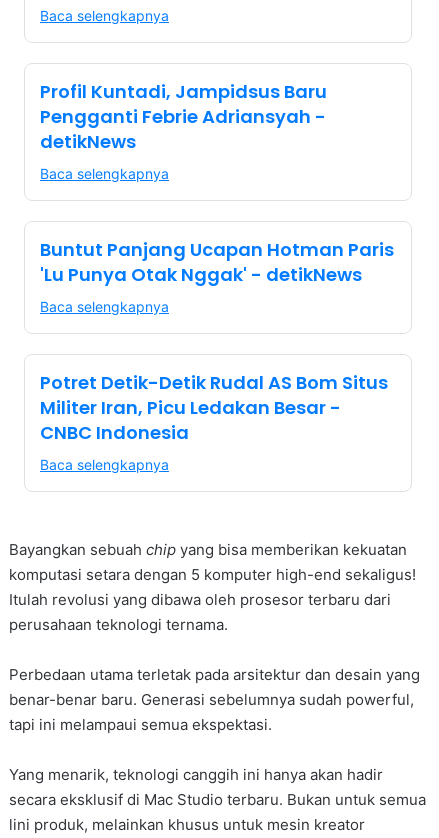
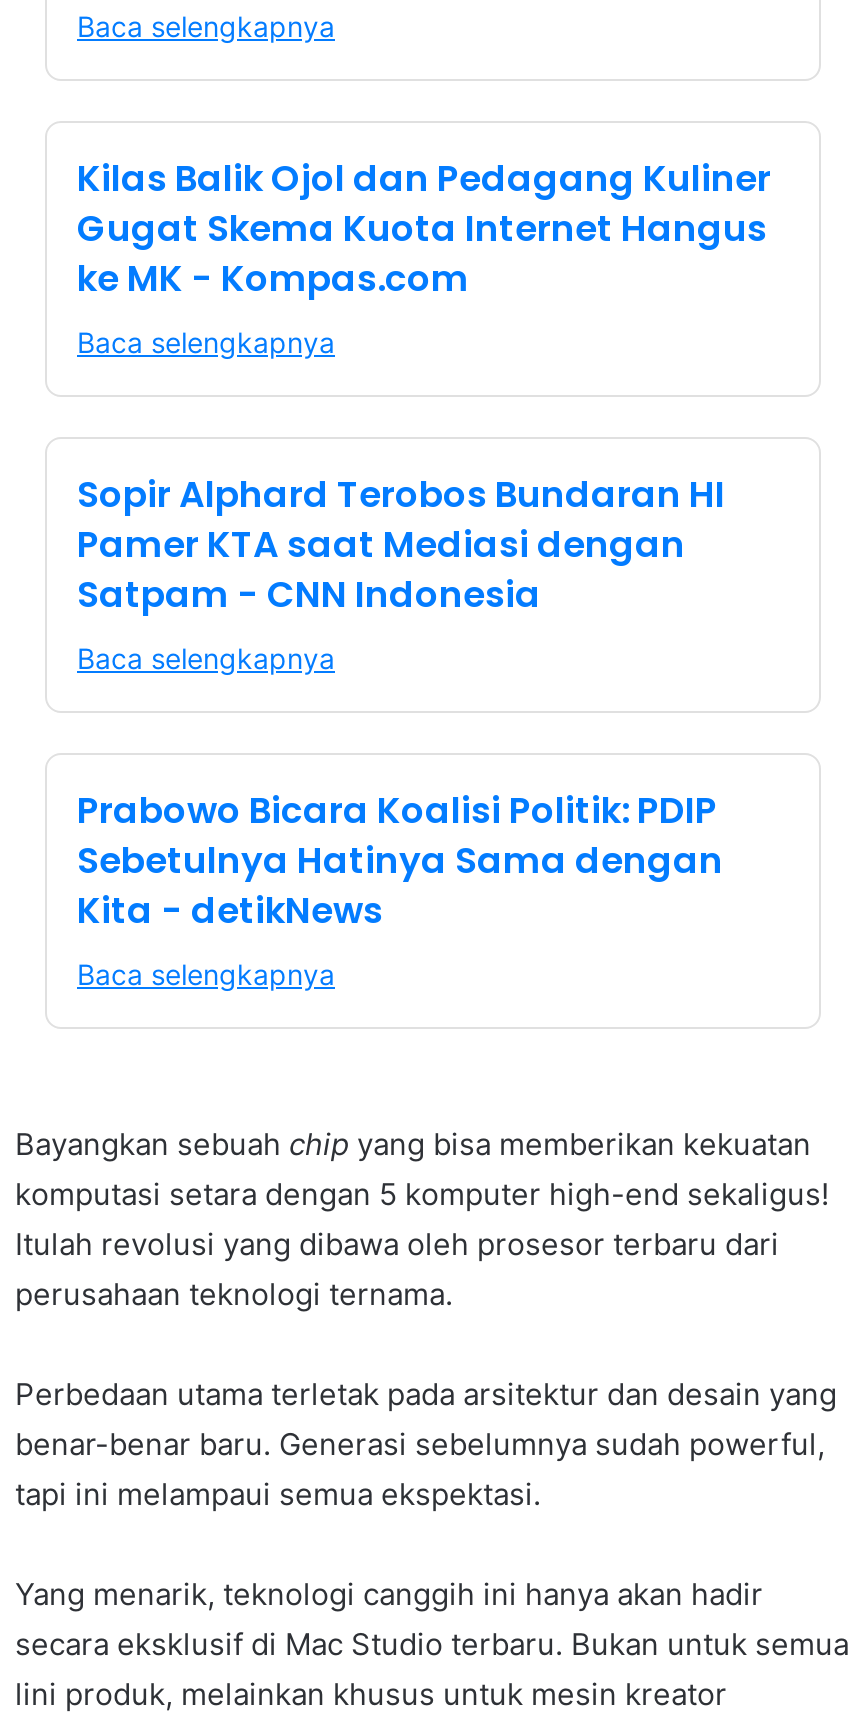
[40,79,327,154] Profil Kuntadi, Jampidsus Baru | Pengganti Febrie Adriansyah - | detikNews -> [77,153,771,303] Kilas Balik Ojol dan Pedagang Kuliner | Gugat Skema Kuota Internet Hangus | ke MK - Kompas.com
[40,237,394,287] Buntut Panjang Ucapan Hotman Paris | 'Lu Punya Otak Nggak' - detikNews -> [77,469,725,619] Sopir Alphard Terobos Bundaran HI | Pamer KTA saat Mediasi dengan | Satpam - CNN Indonesia
[40,370,388,445] Potret Detik-Detik Rudal AS Bom Situs | Militer Iran, Picu Ledakan Besar - | CNBC Indonesia -> [77,785,723,935] Prabowo Bicara Koalisi Politik: PDIP | Sebetulnya Hatinya Sama dengan | Kita - detikNews

